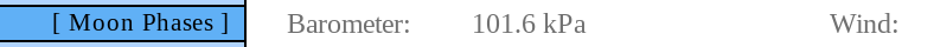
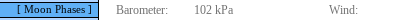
[52,7,586,40] [ Moon Phases ] Barometer: 101.6 kPa -> [17,3,233,17] [ Moon Phases ] Barometer: 102 kPa

